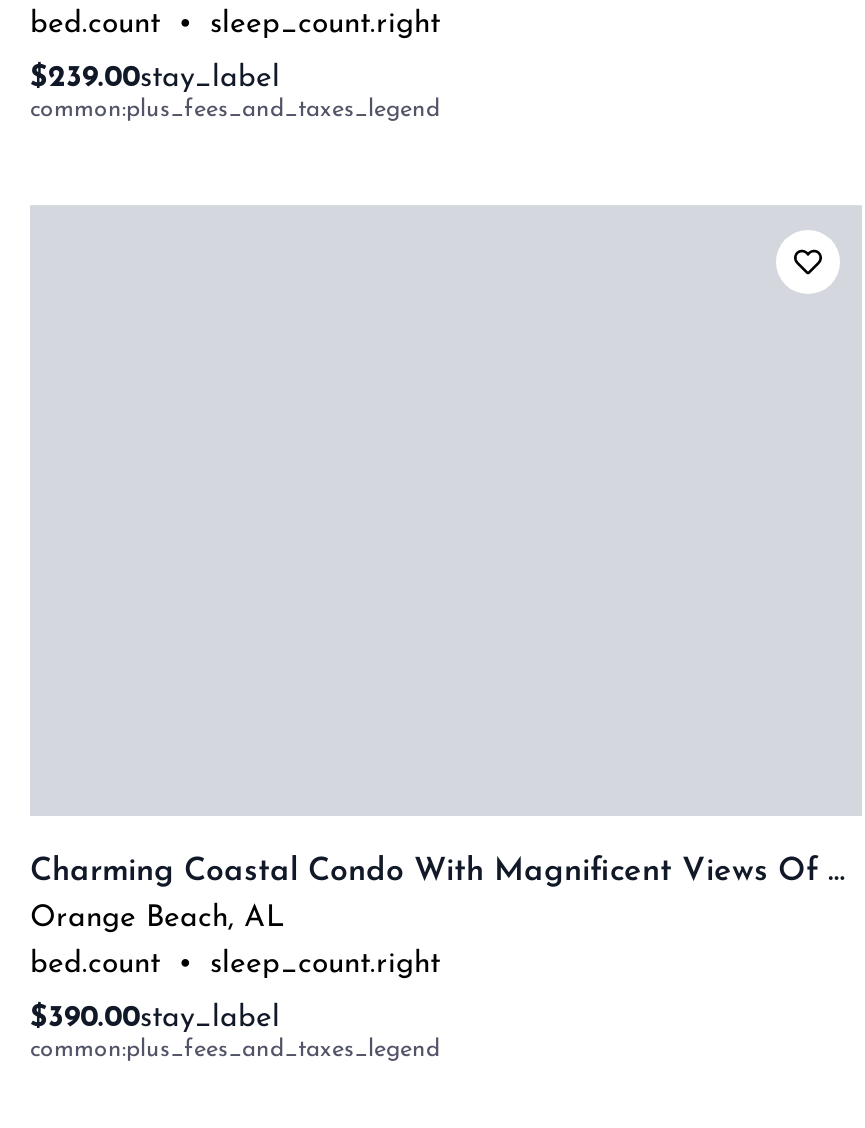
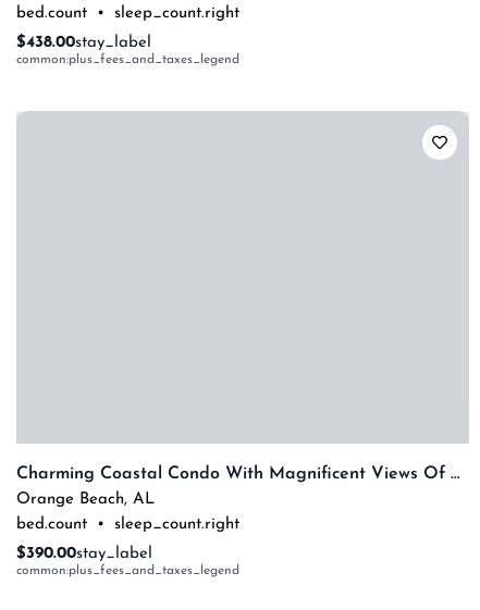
[30,64,280,94] $239.00stay_label -> [16,35,151,51] $438.00stay_label

